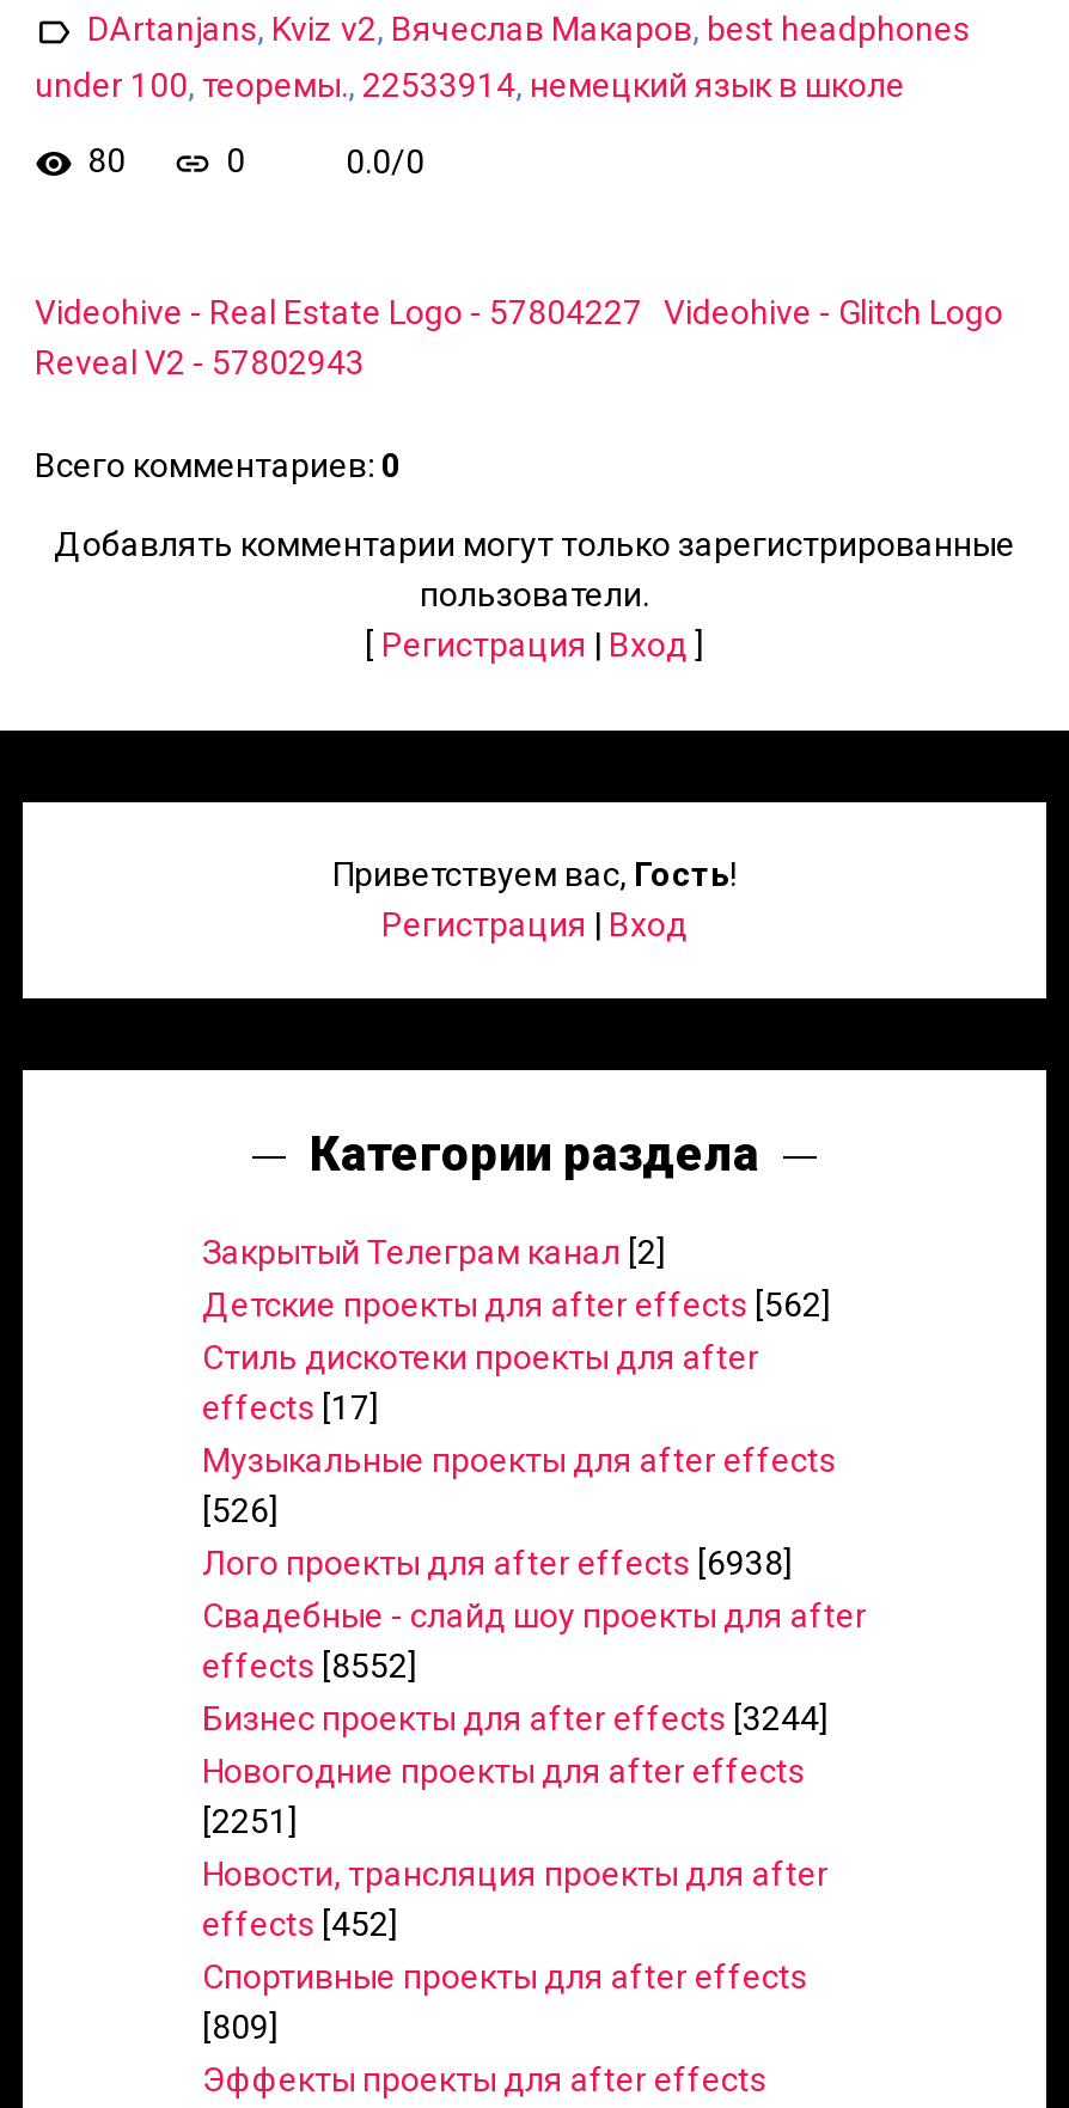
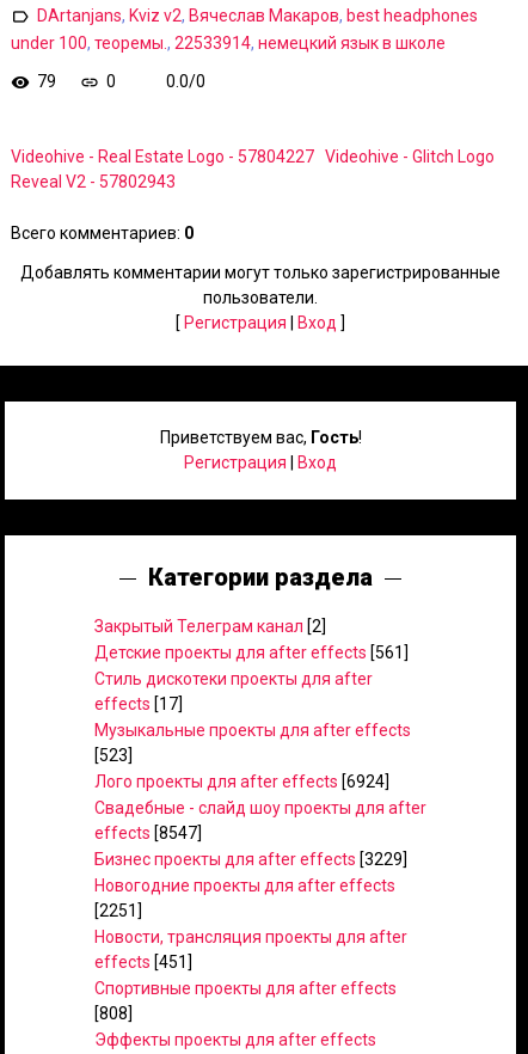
[87,142,126,180] 80 -> [37,71,56,90] 79
[202,1285,831,1324] Детские проекты для after effects [562] -> [94,643,409,662] Детские проекты для after effects [561]
[202,1491,279,1529] [526] -> [94,746,133,765] [523]
[202,1544,793,1582] Лого проекты для after effects [6938] -> [94,772,389,791] Лого проекты для after effects [6924]
[202,1646,417,1685] effects [8552] -> [94,823,202,842] effects [8547]
[202,1699,829,1737] Бизнес проекты для after effects [3244] -> [94,850,407,869] Бизнес проекты для after effects [3229]
[202,1905,398,1943] effects [452] -> [94,952,192,972] effects [451]
[202,2008,279,2046] [809] -> [94,1004,133,1023] [808]

